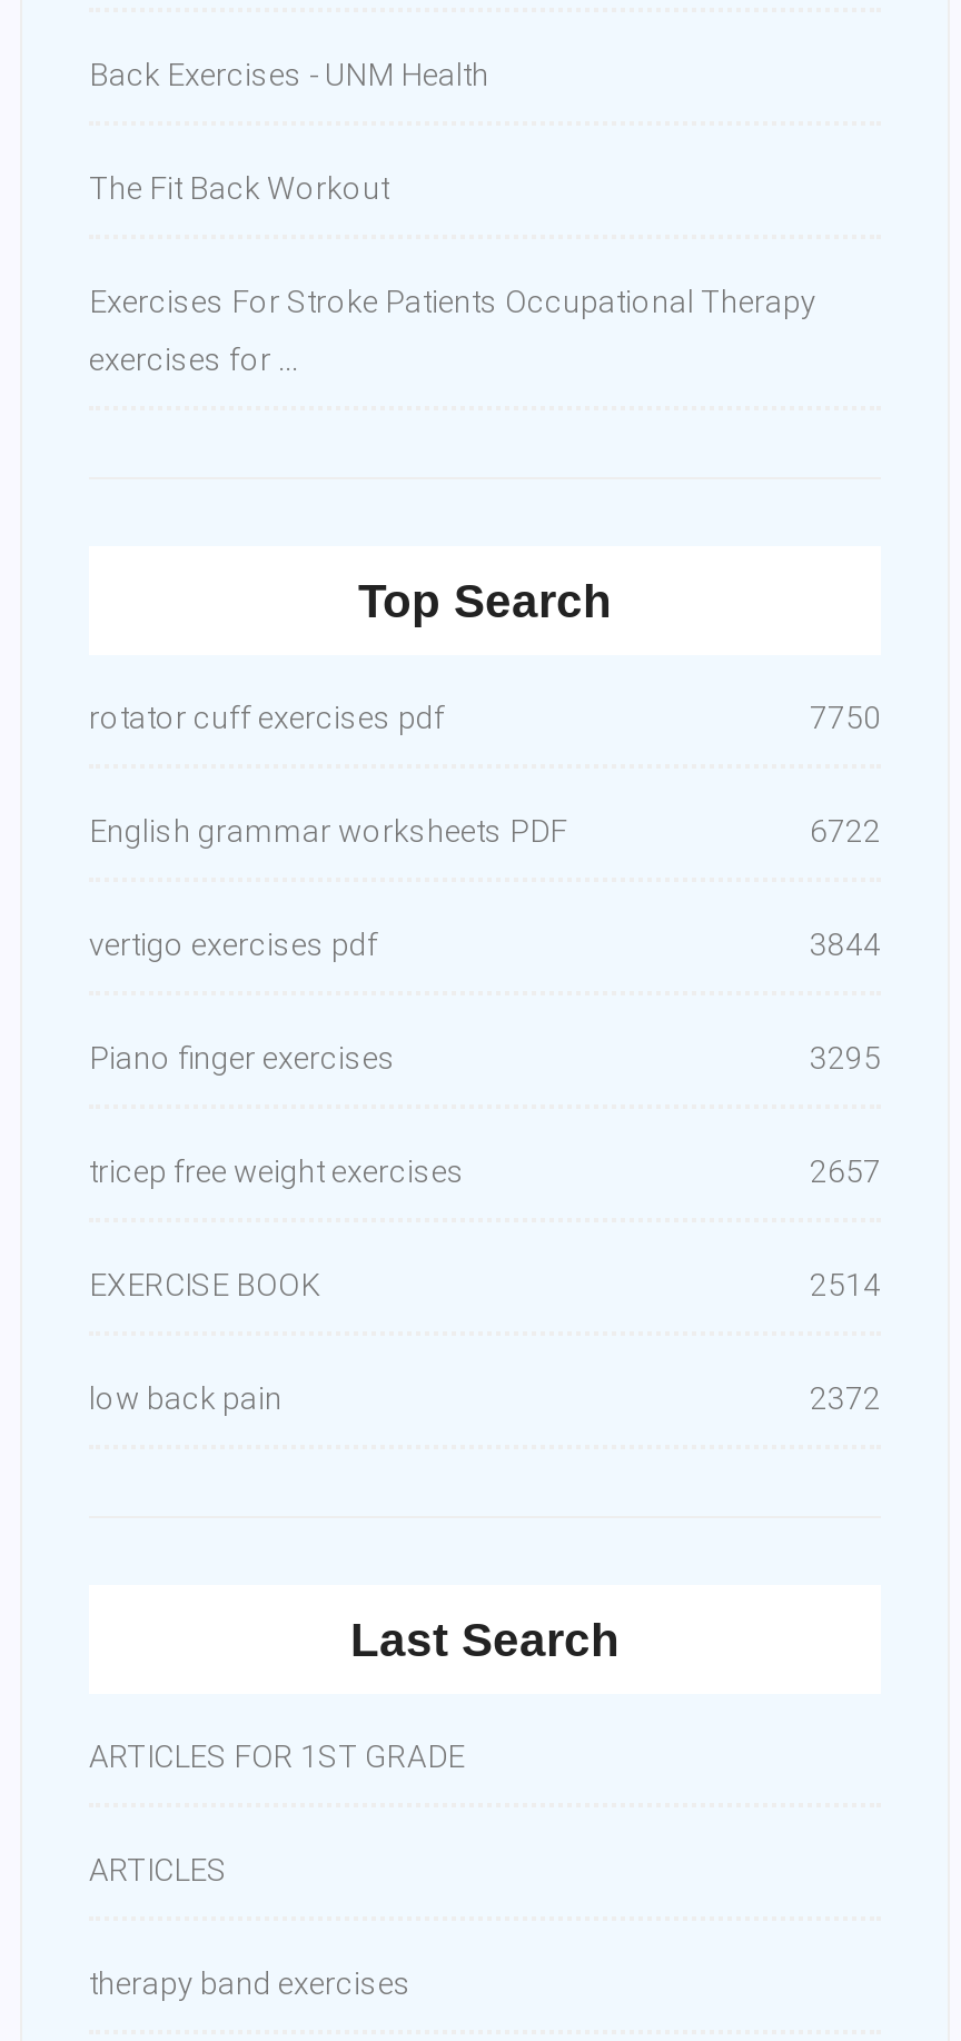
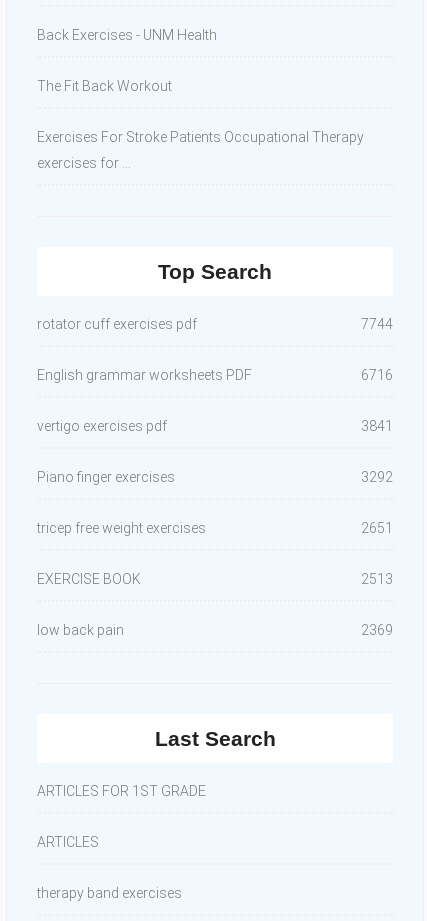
[810,700,881,735] 7750 -> [361,316,393,332] 7744
[810,813,881,849] 6722 -> [361,367,393,383] 6716
[810,927,881,962] 3844 -> [361,418,393,434] 3841
[810,1040,881,1076] 3295 -> [361,469,393,485] 3292
[810,1153,881,1189] 2657 -> [361,520,393,536] 2651
[810,1267,881,1302] 2514 -> [361,571,393,587] 2513
[810,1380,881,1416] 2372 -> [361,622,393,638] 2369

